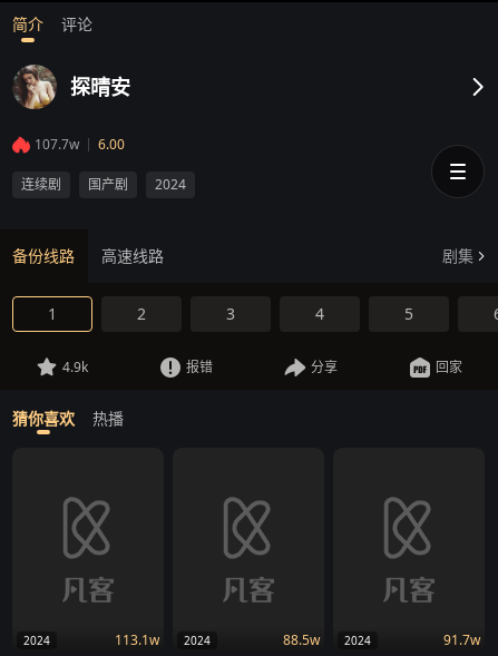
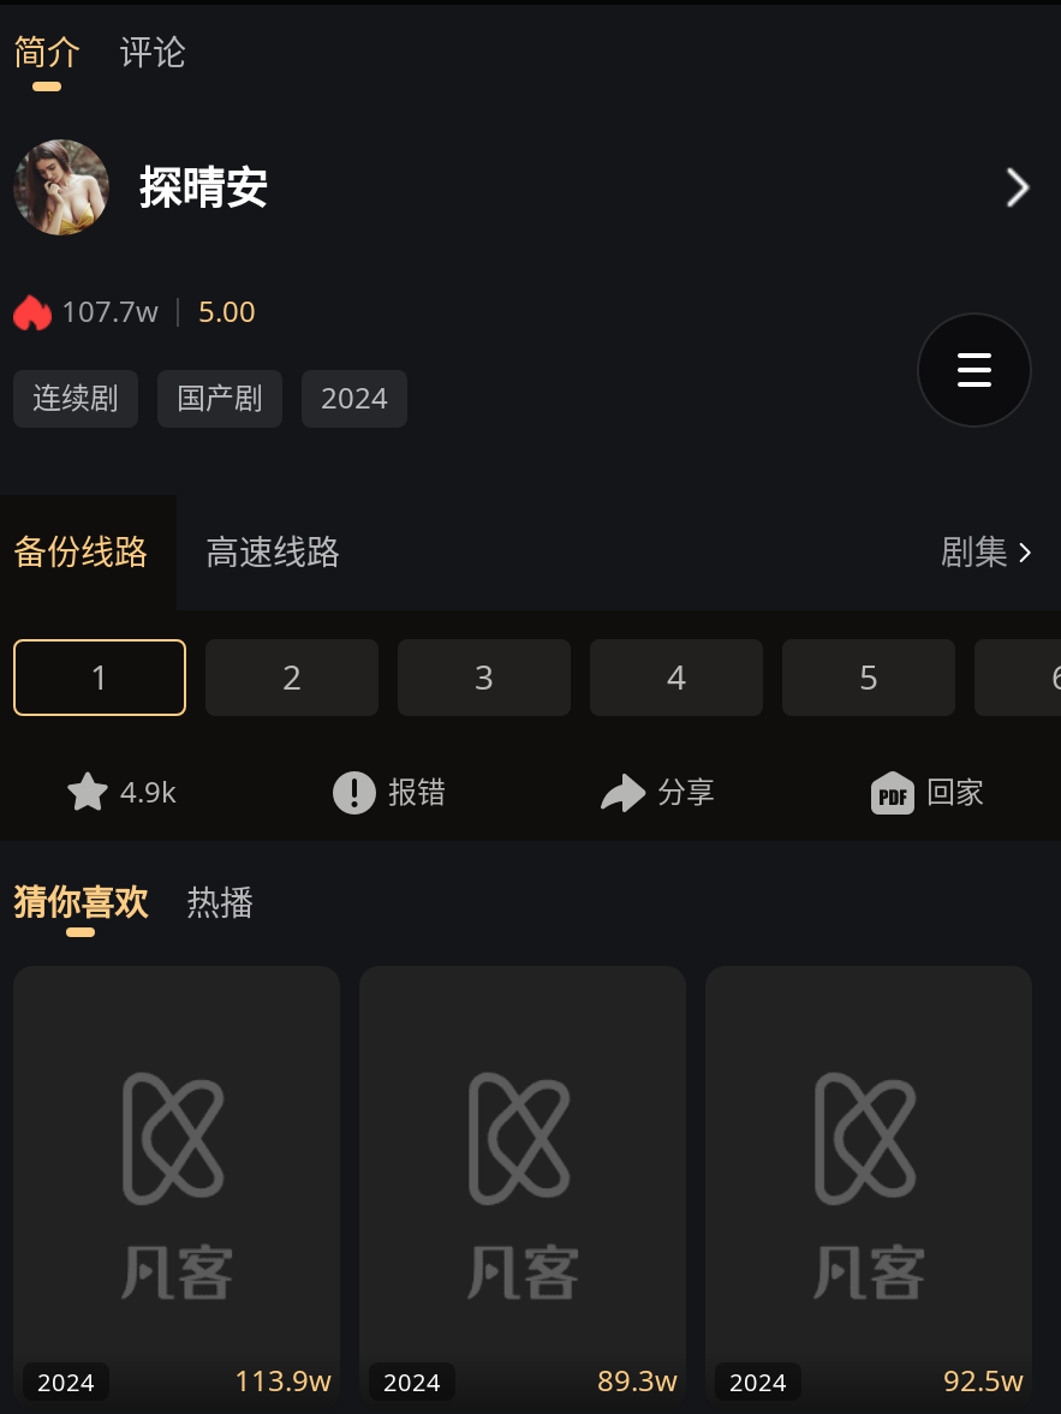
[35,135,125,154] 107.7w 6.00 -> [61,292,256,333] 107.7w 5.00
[115,630,211,649] 113.1w 2024 -> [234,1360,441,1401] 113.9w 2024
[283,630,371,649] 88.5w 2024 -> [597,1360,787,1401] 89.3w 2024
[443,630,480,649] 91.7w -> [943,1360,1023,1401] 92.5w

